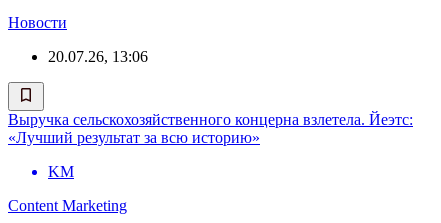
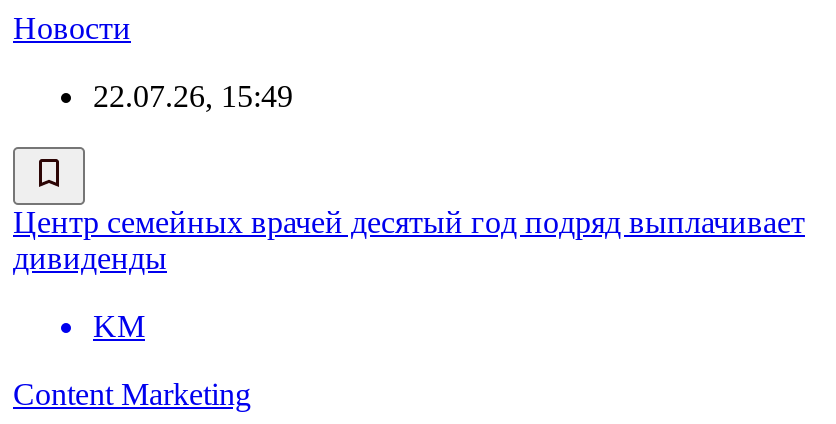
[48,48,148,65] 20.07.26, 13:06 -> [93,79,293,113] 22.07.26, 15:49
[8,111,413,146] Выручка сельскохозяйственного концерна взлетела. Йеэтс: | «Лучший результат за всю историю» -> [13,205,805,275] Центр семейных врачей десятый год подряд выплачивает | дивиденды

